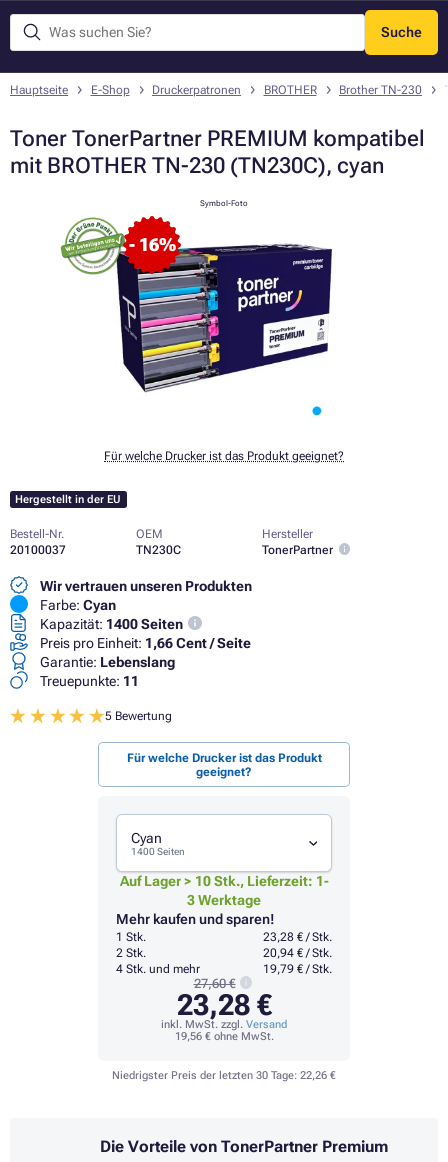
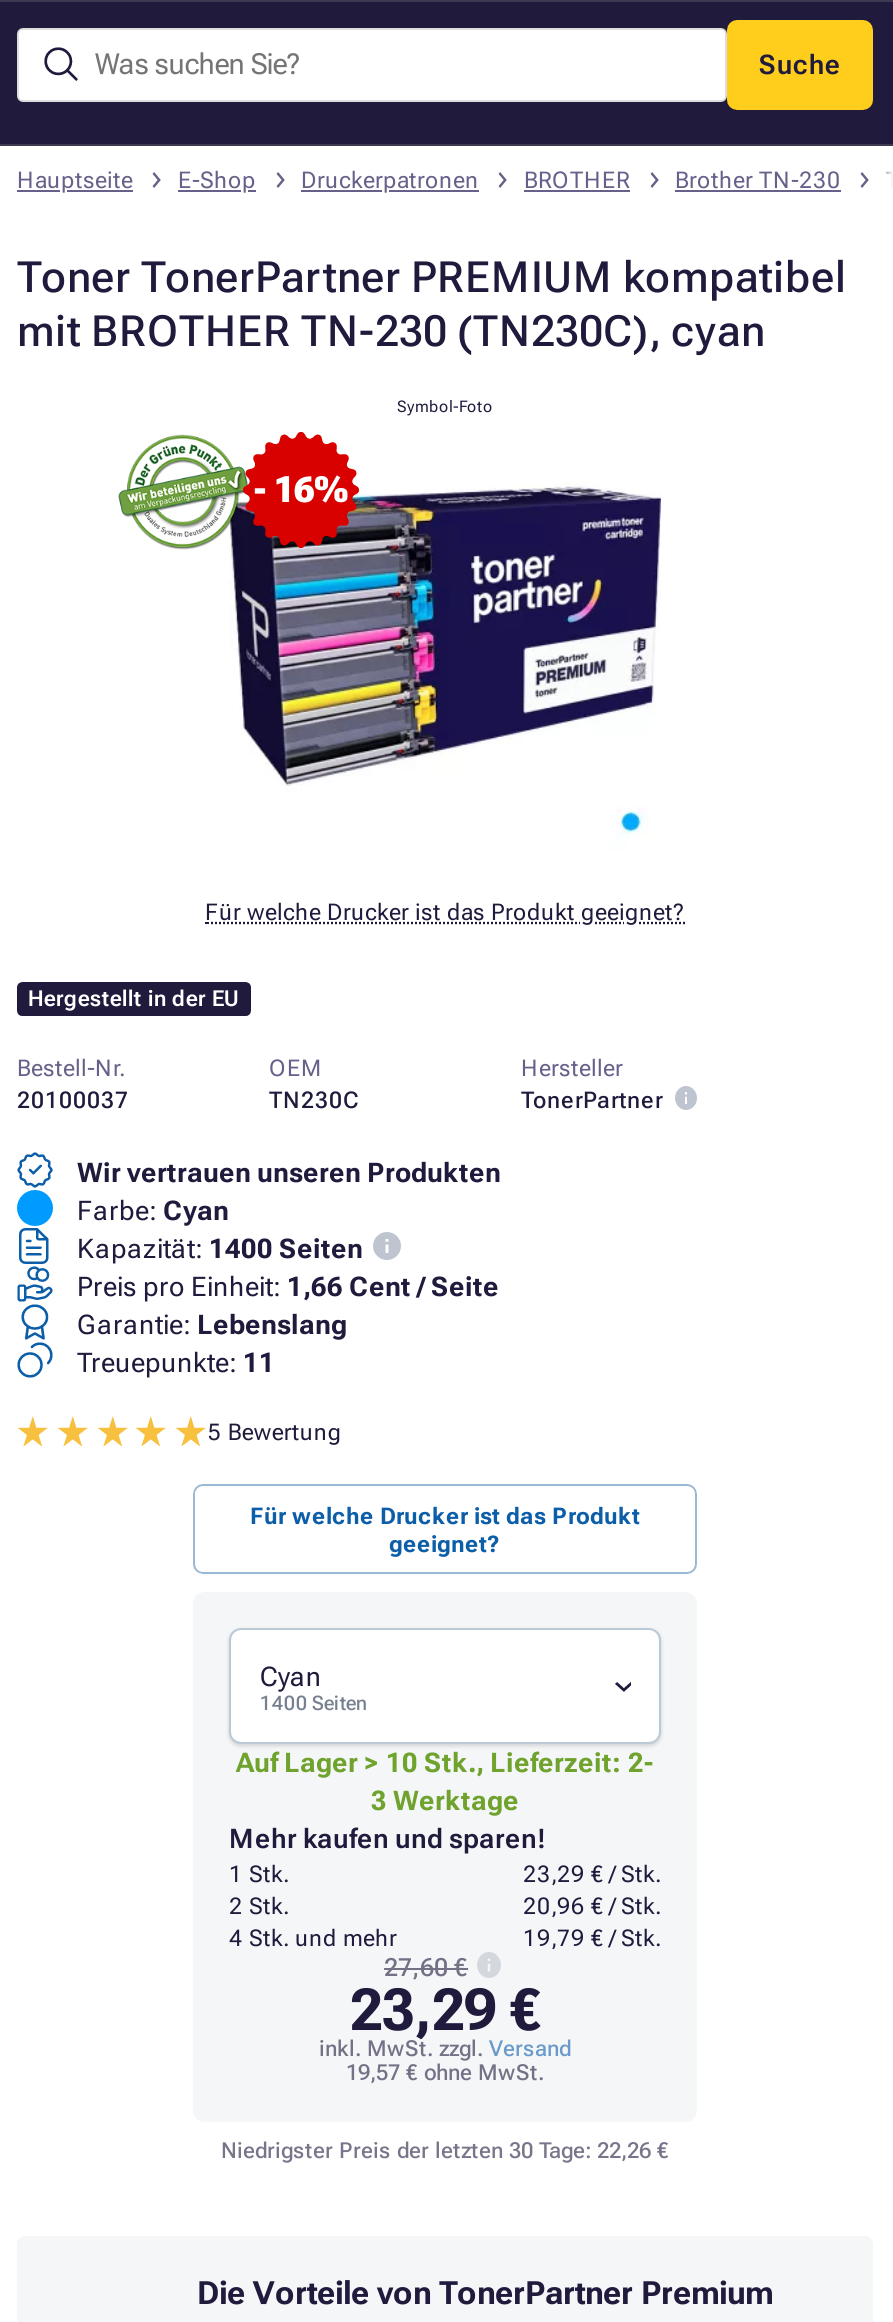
[119,873,328,889] Auf Lager > 10 Stk., Lieferzeit: 1- -> [236,1746,654,1778] Auf Lager > 10 Stk., Lieferzeit: 2-
[263,930,332,944] 23,28 € / Stk. -> [523,1860,661,1888] 23,29 € / Stk.
[263,946,332,960] 20,94 € / Stk. -> [523,1892,661,1920] 20,96 € / Stk.
[176,988,271,1022] 23,28 € -> [350,1976,540,2044] 23,29 €
[174,1030,273,1043] 19,56 €ohne MwSt. -> [346,2060,544,2086] 19,57 €ohne MwSt.

